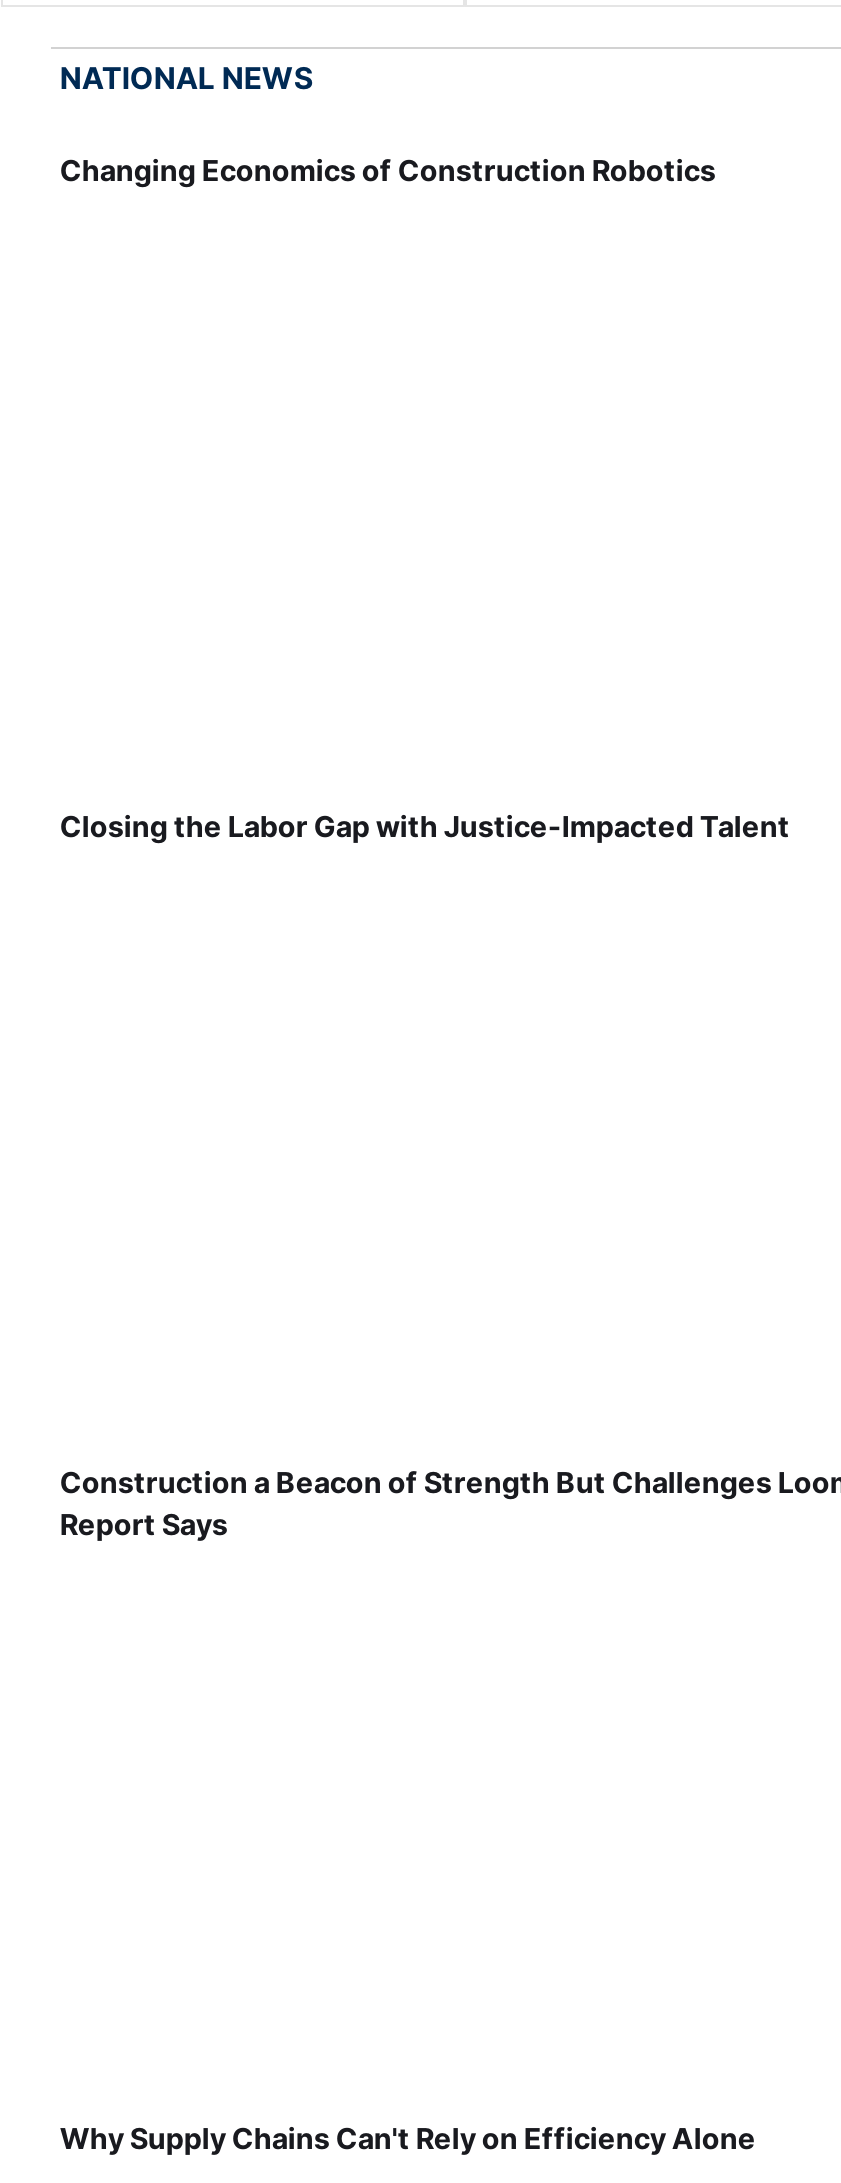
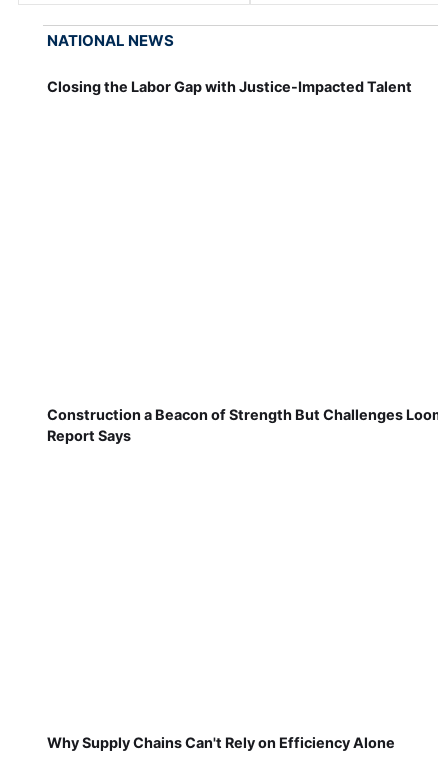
[60,153,716,187] Changing Economics of Construction Robotics -> none

